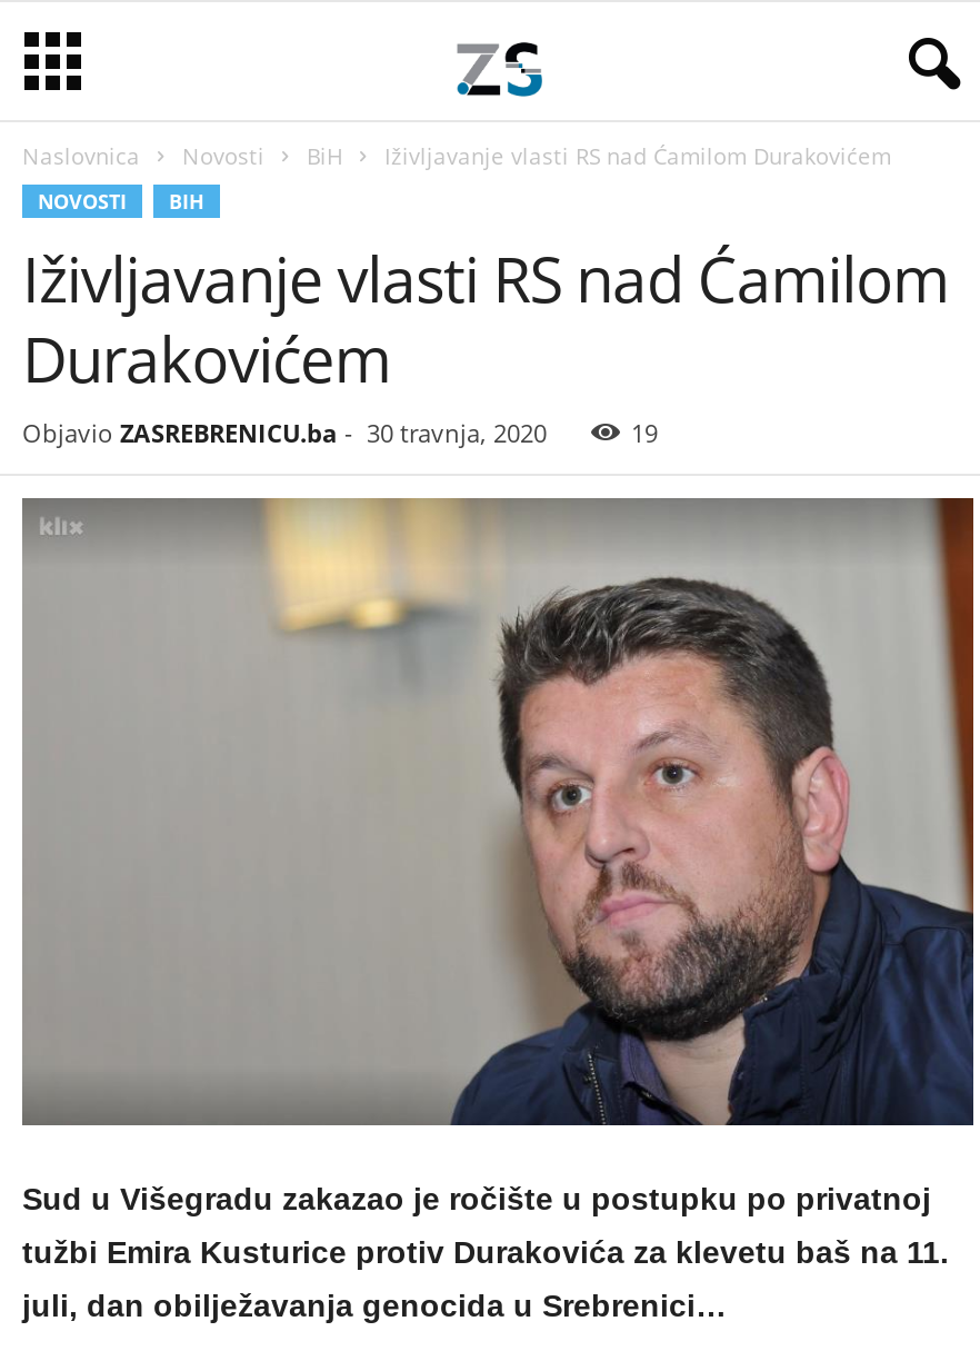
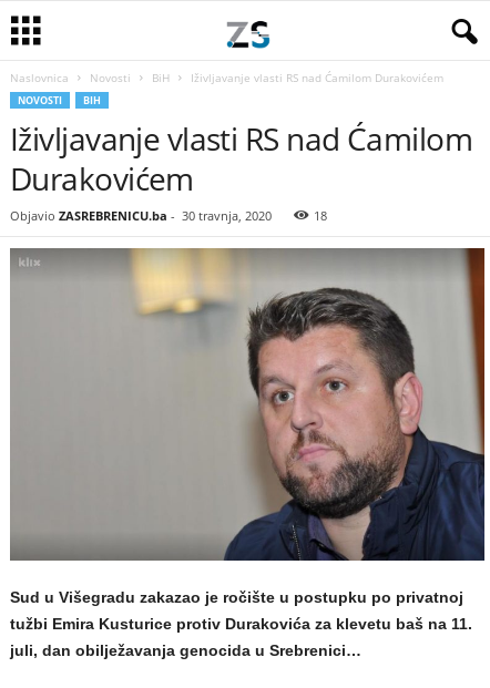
[631,416,658,449] 19 -> [314,207,327,224] 18

